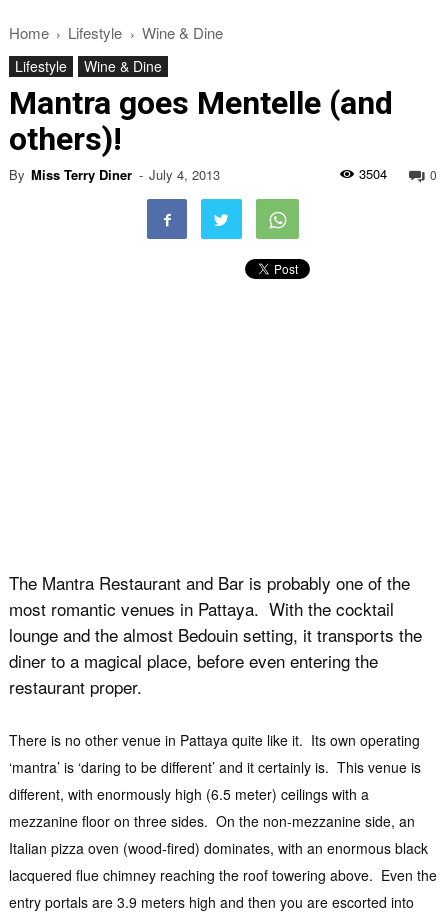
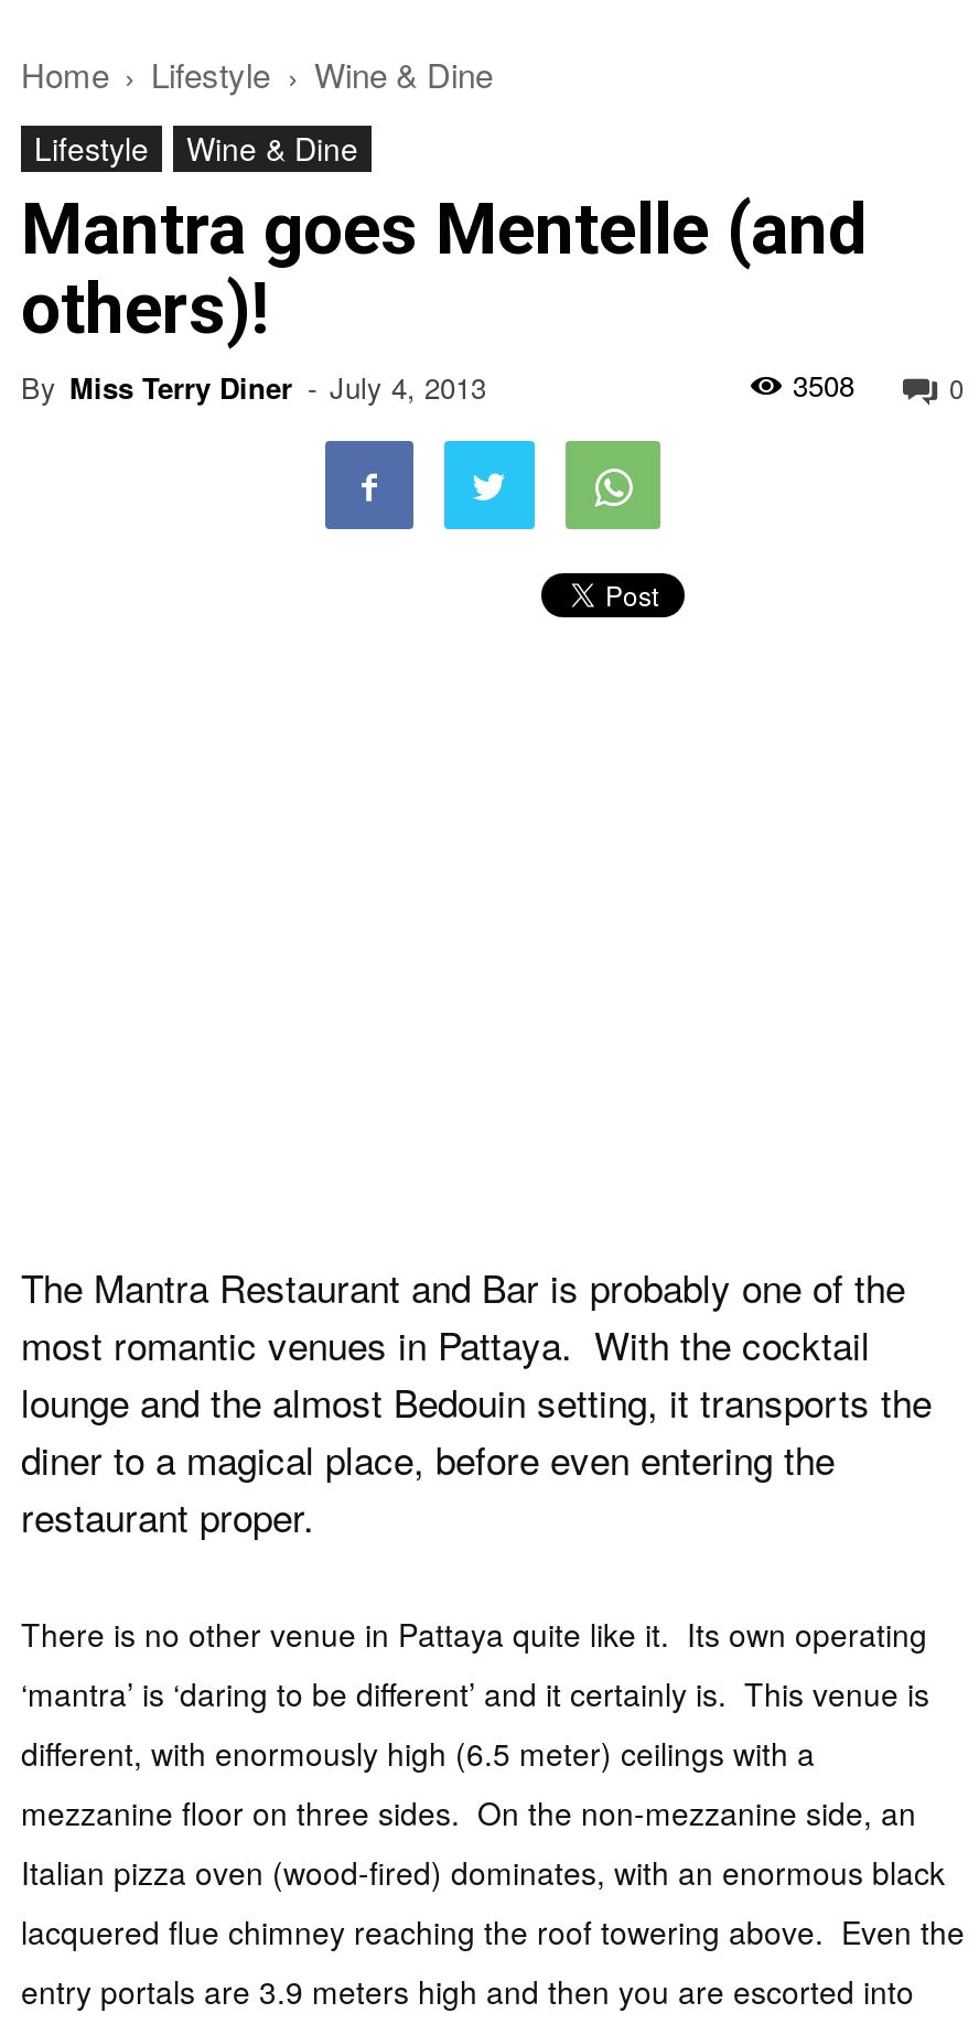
[359,164,387,183] 3504 -> [793,364,854,406] 3508

